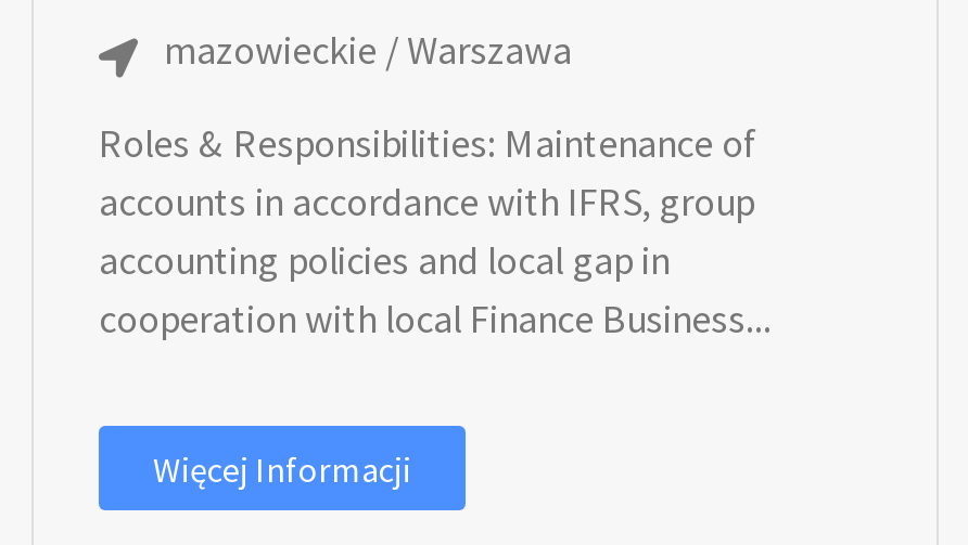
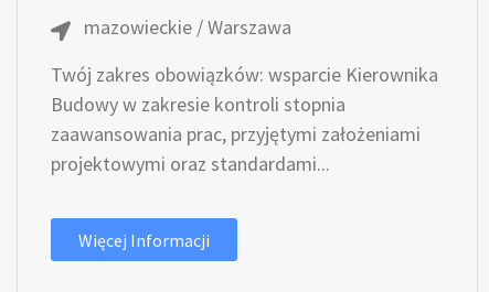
[99,118,772,343] Roles & Responsibilities: Maintenance of | accounts in accordance with IFRS, group | accounting policies and local gap in | cooperation with local Finance Business... -> [51,62,438,176] Twój zakres obowiązków: wsparcie Kierownika | Budowy w zakresie kontroli stopnia | zaawansowania prac, przyjętymi założeniami | projektowymi oraz standardami...

